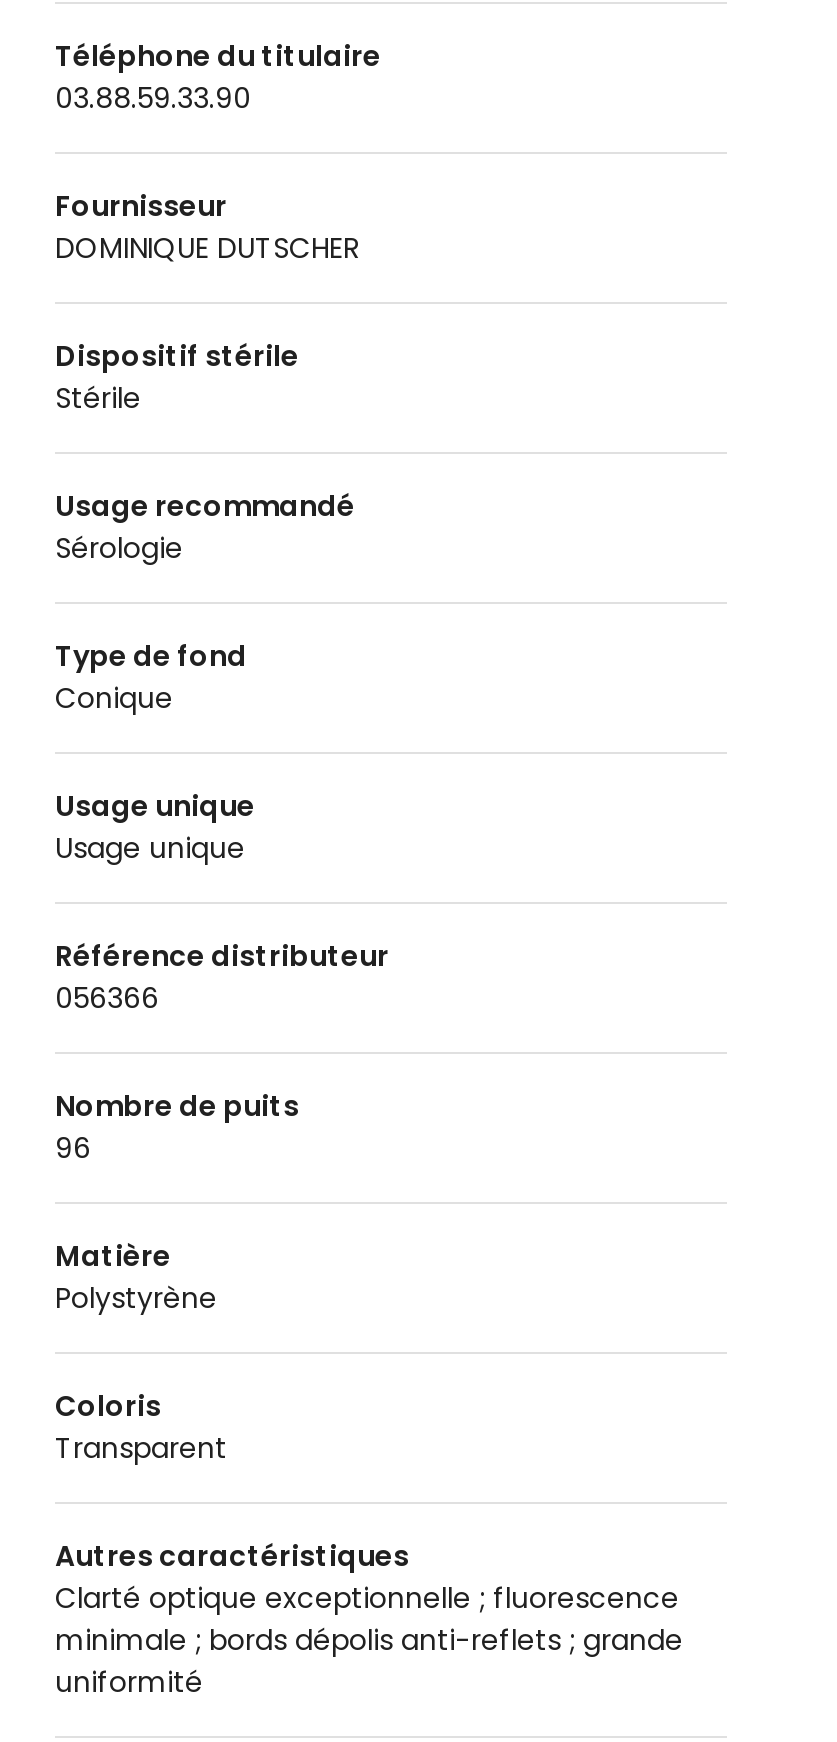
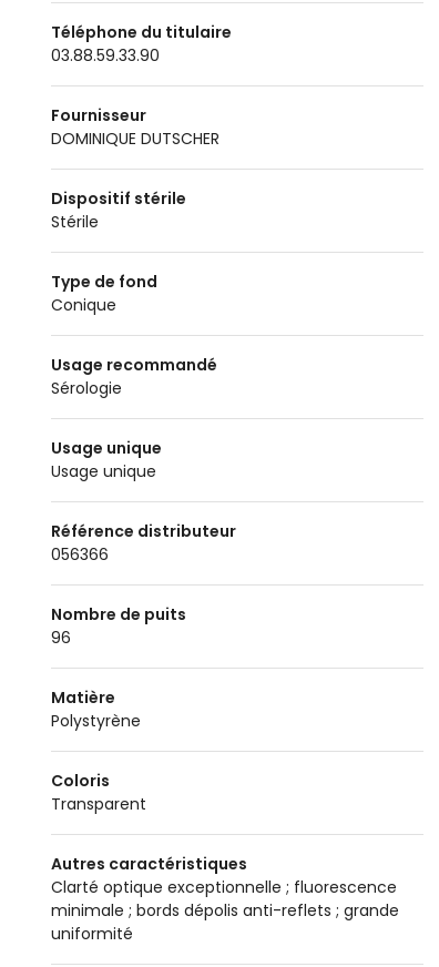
moved [55,486,355,568] -> [51,354,217,399]: Usage recommandé | Sérologie
moved [55,636,247,718] -> [51,271,157,316]: Type de fond | Conique

